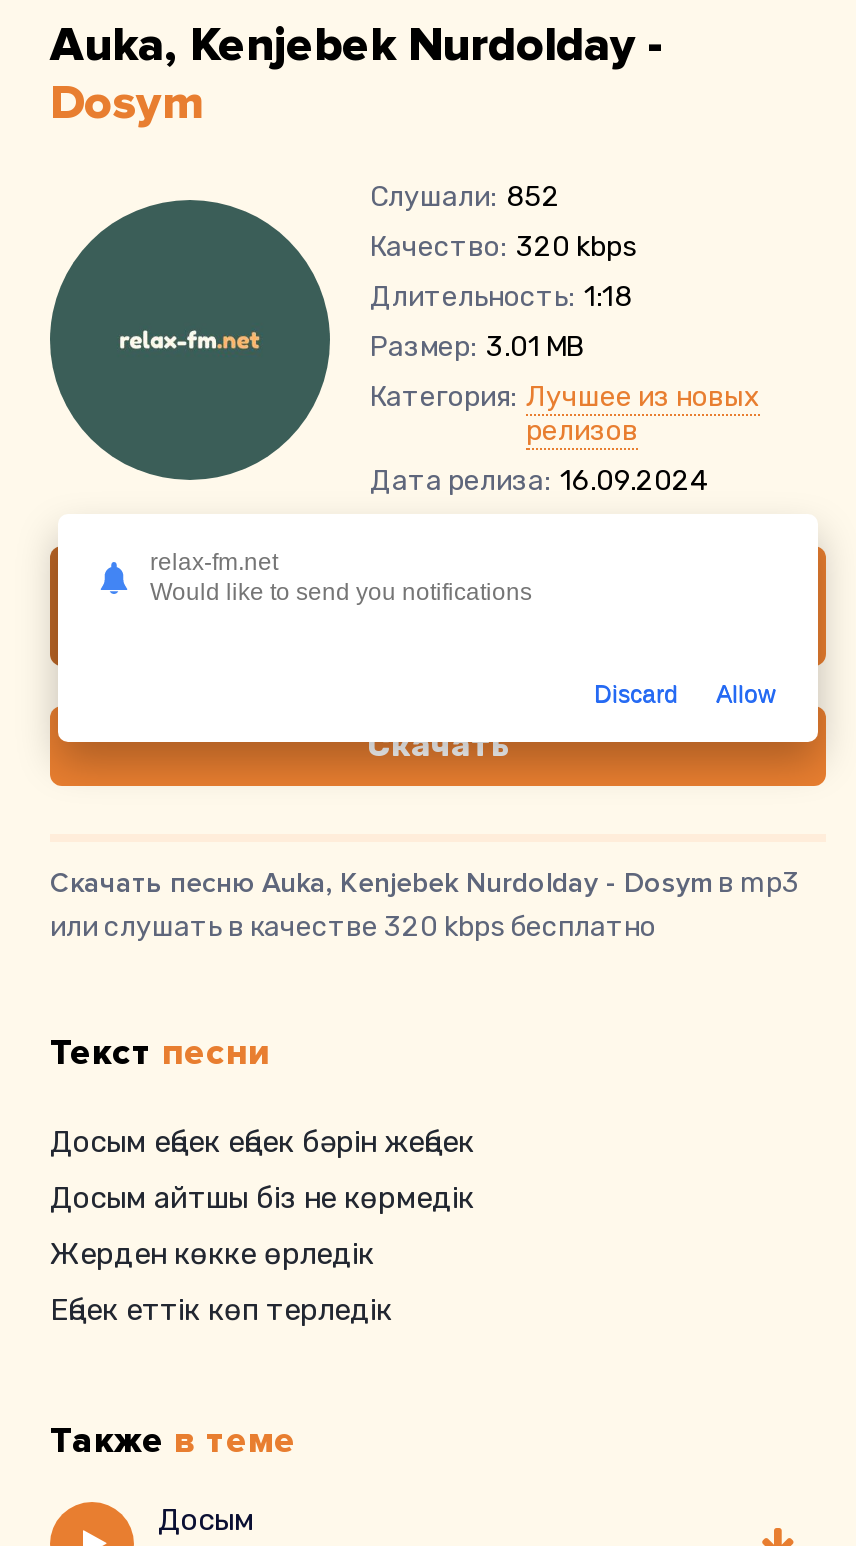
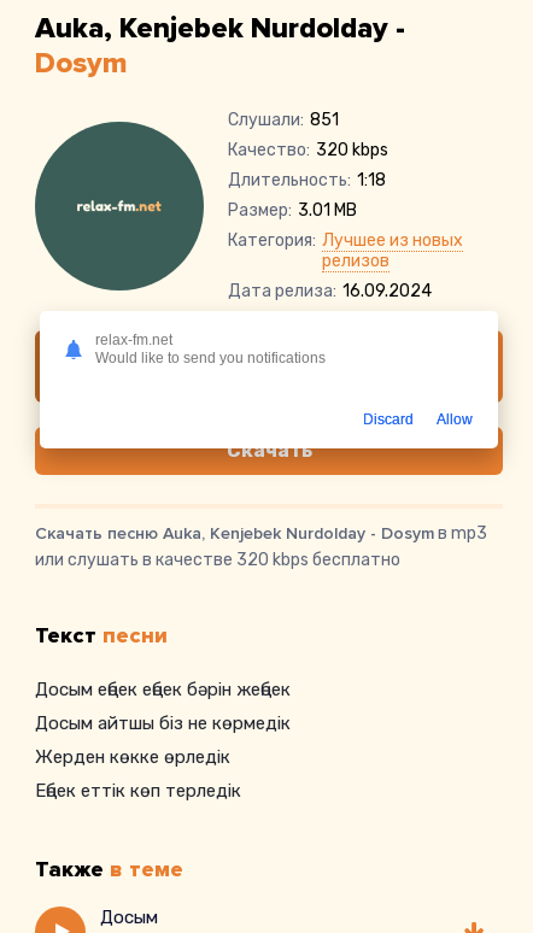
[370,180,560,214] Слушали: 852 -> [228,110,339,130] Слушали: 851

